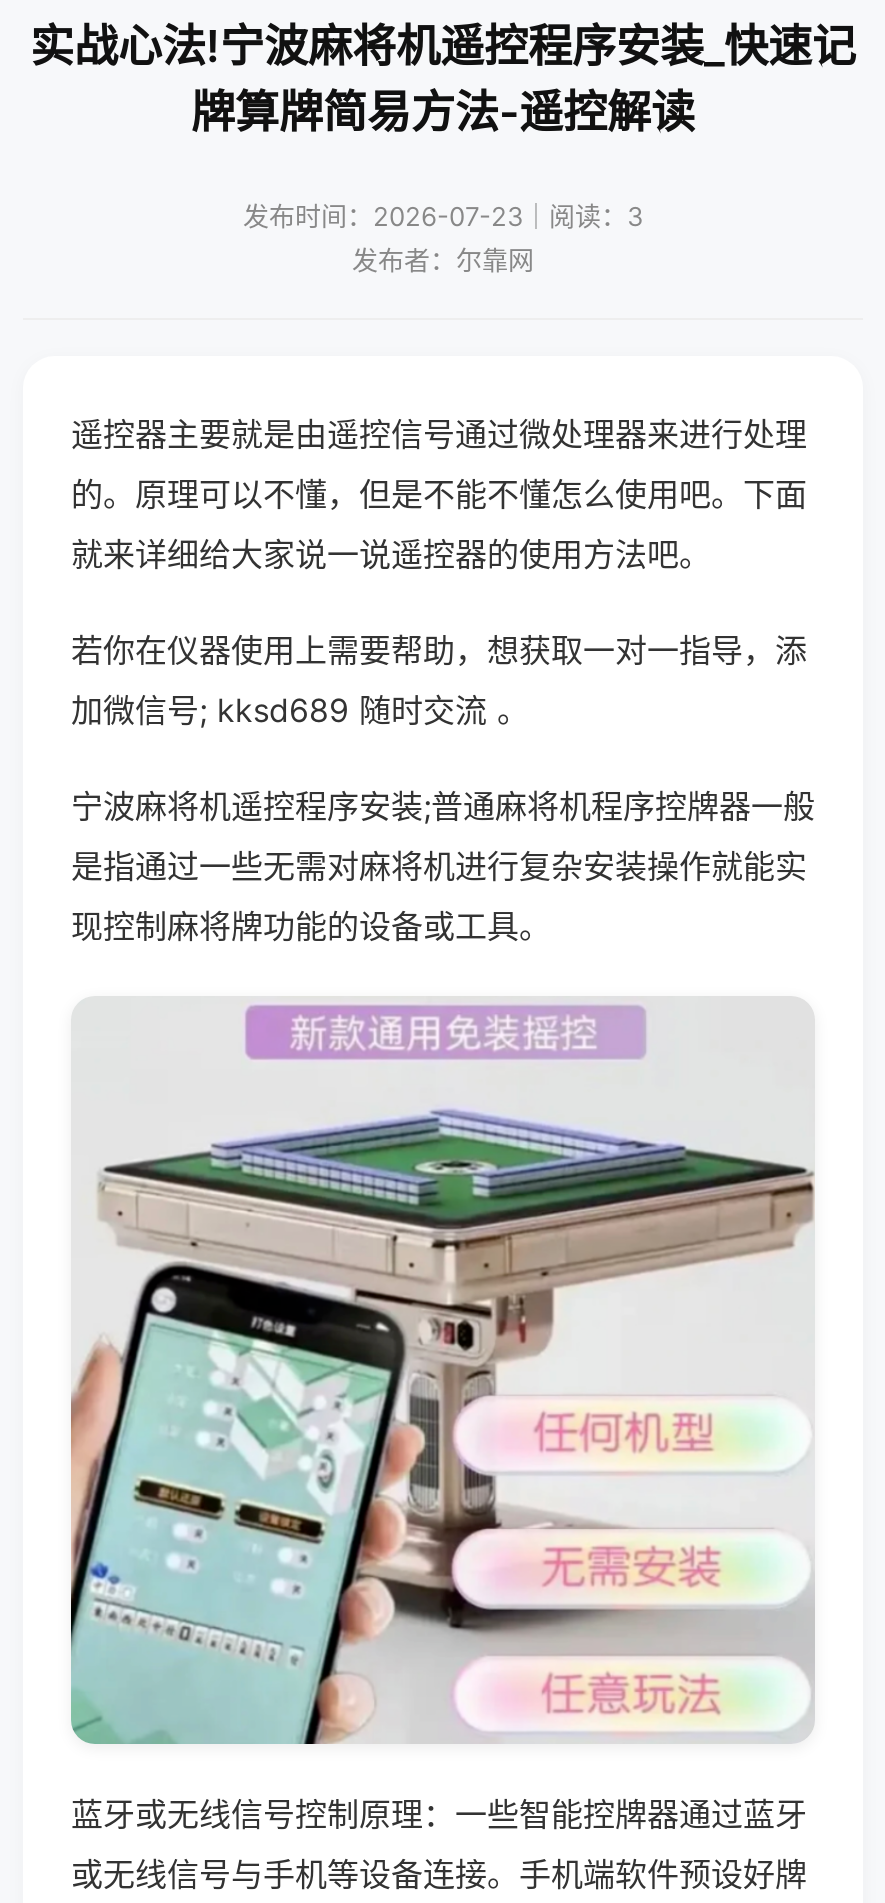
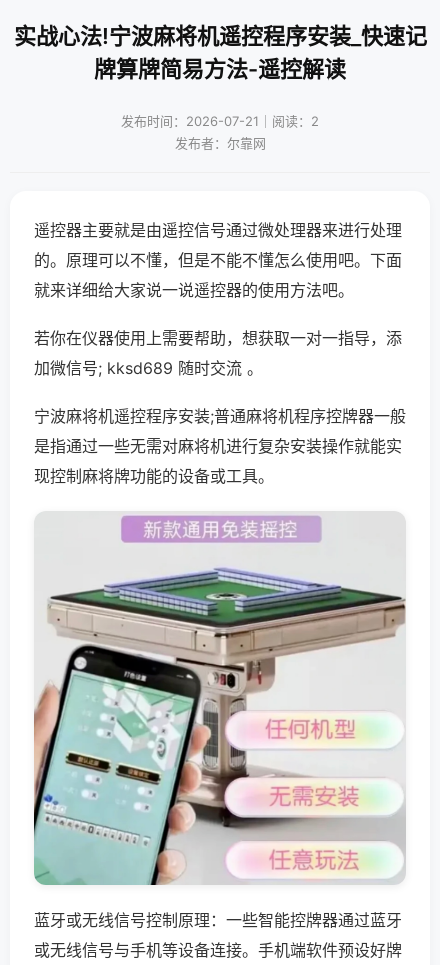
[243,200,643,232] 发布时间：2026-07-23｜阅读：3 -> [121,113,319,129] 发布时间：2026-07-21｜阅读：2

